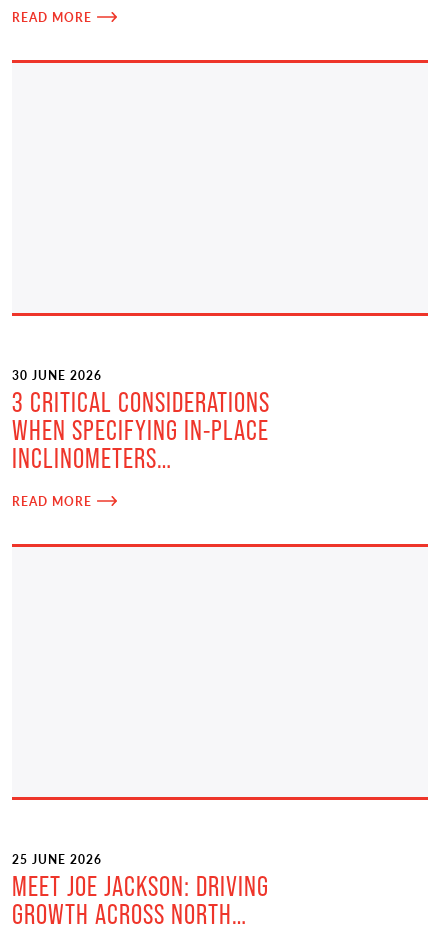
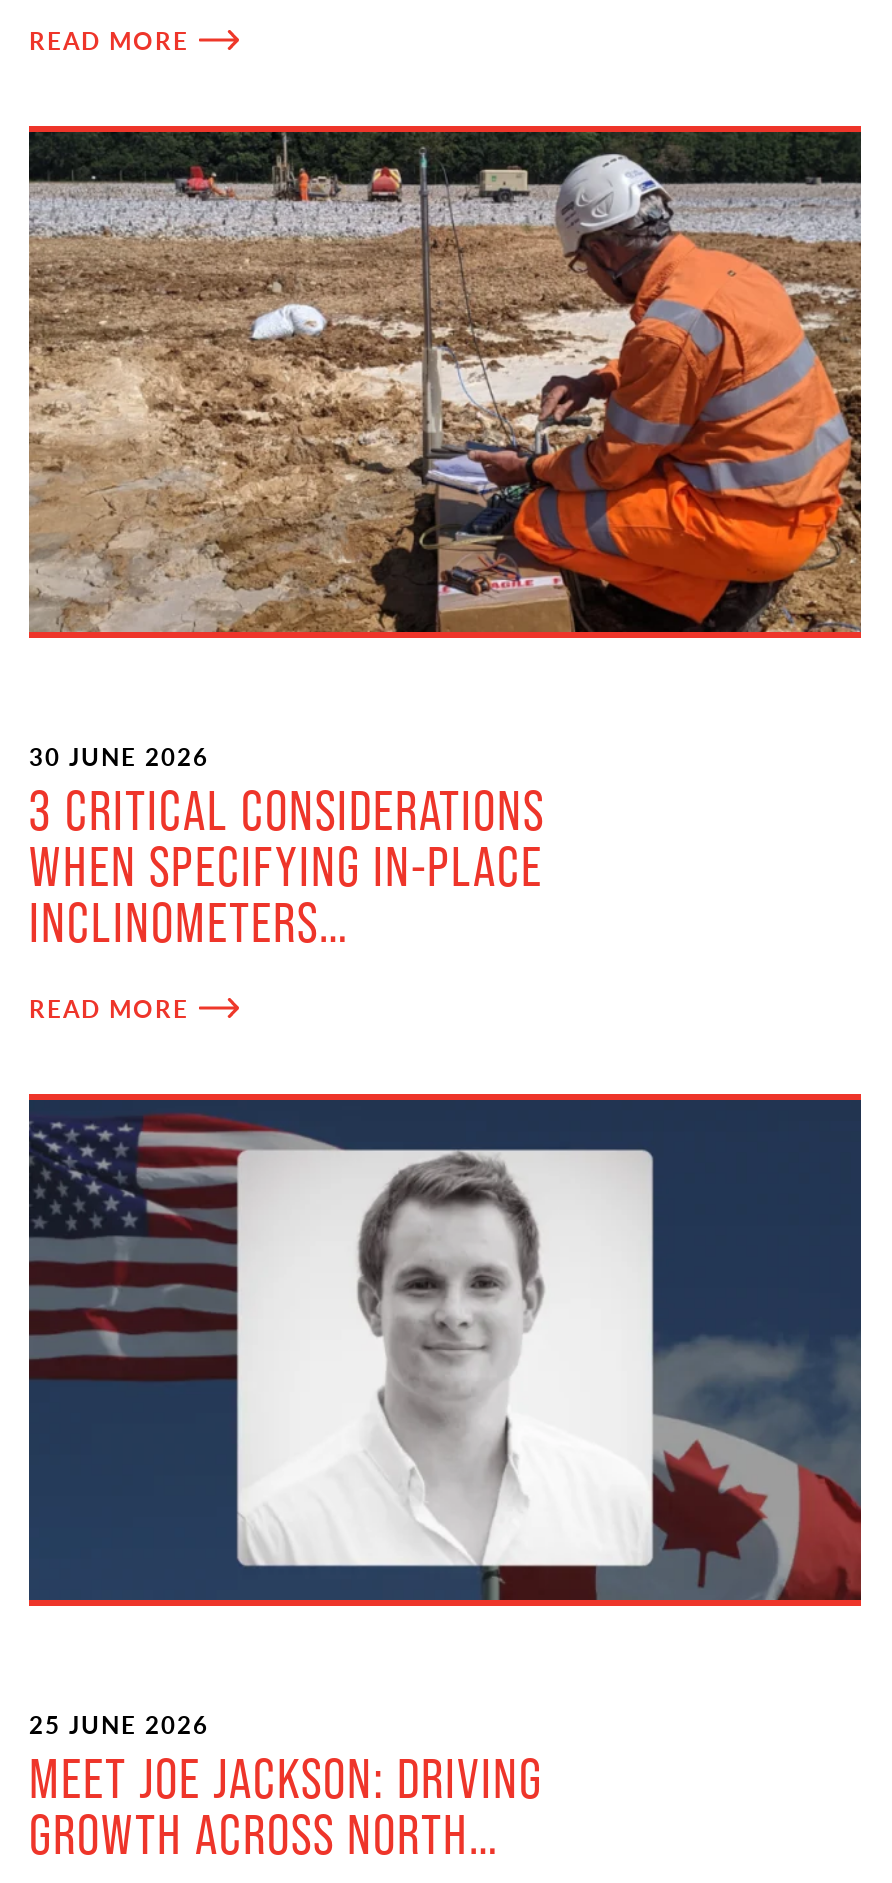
none -> [27,130,863,634] [image]
none -> [27,1098,863,1602] [image]

